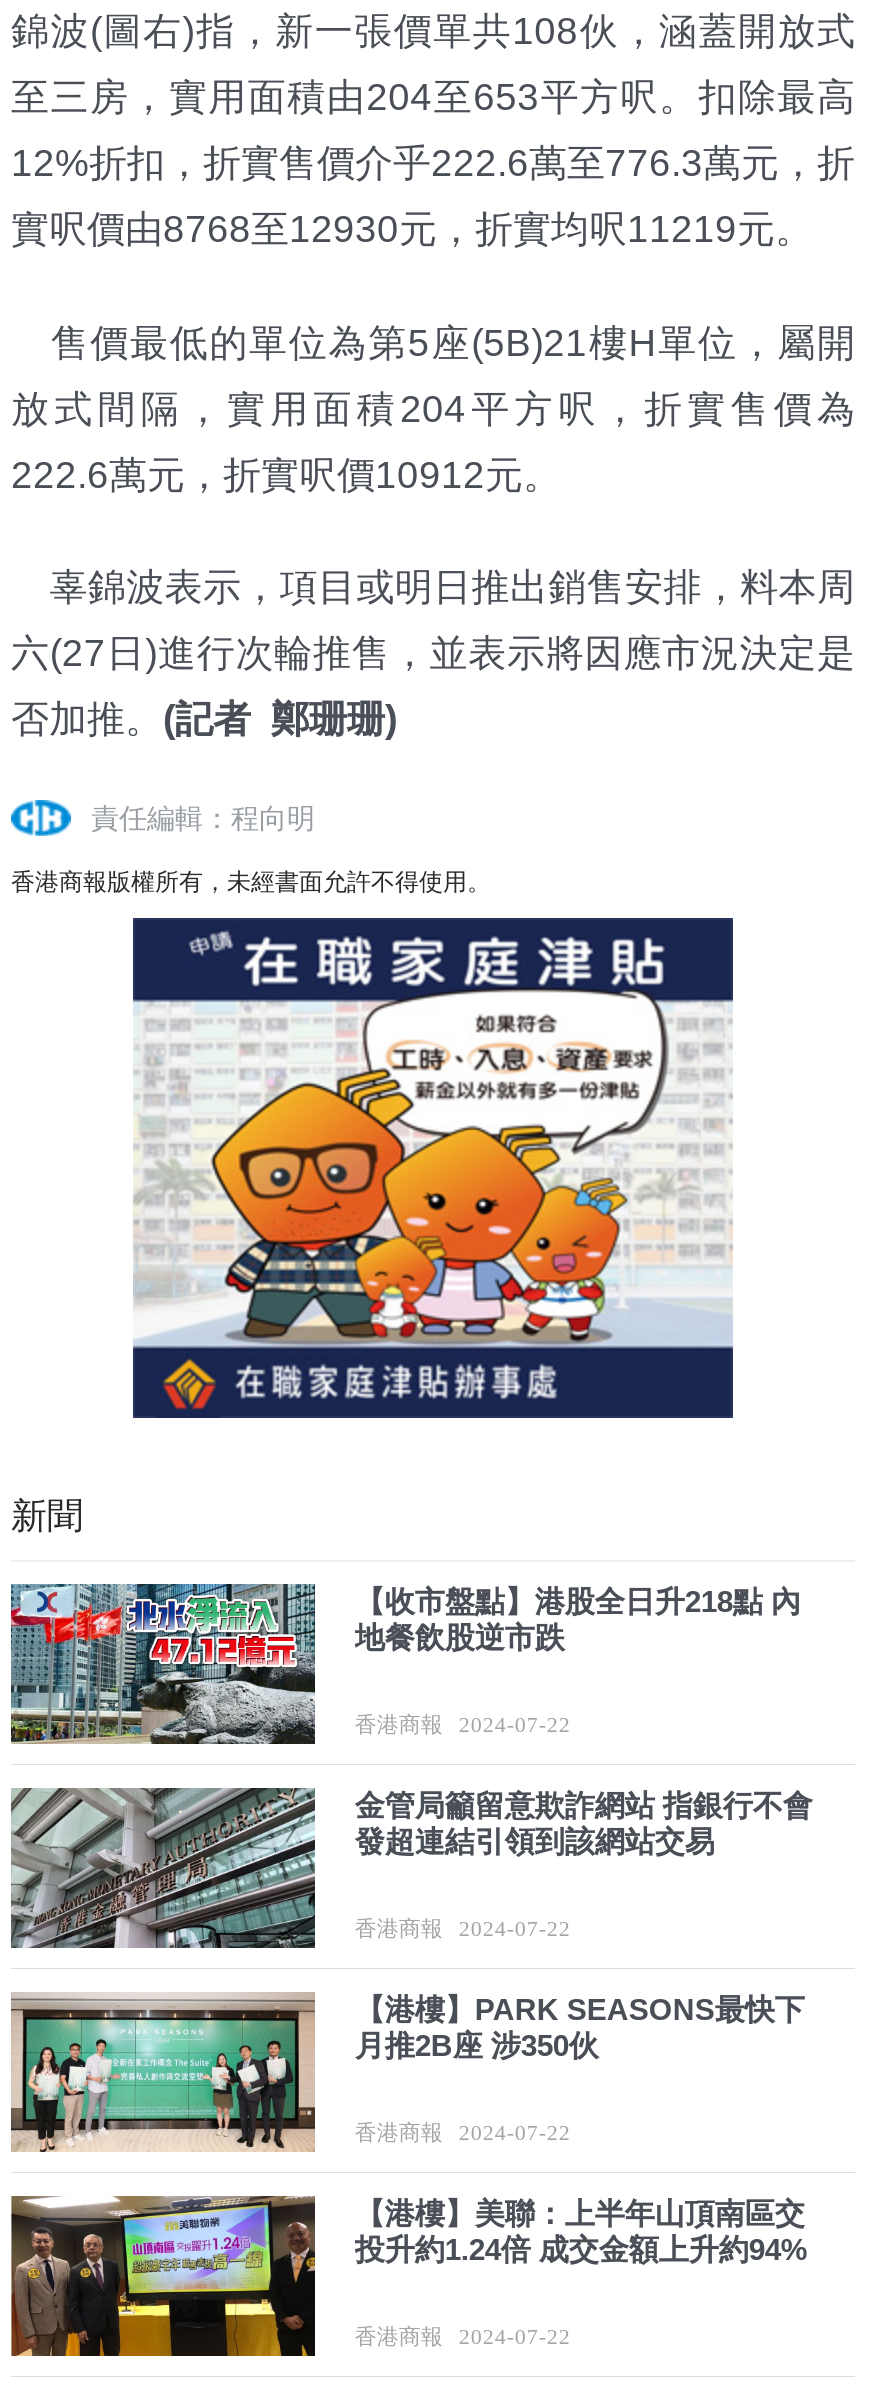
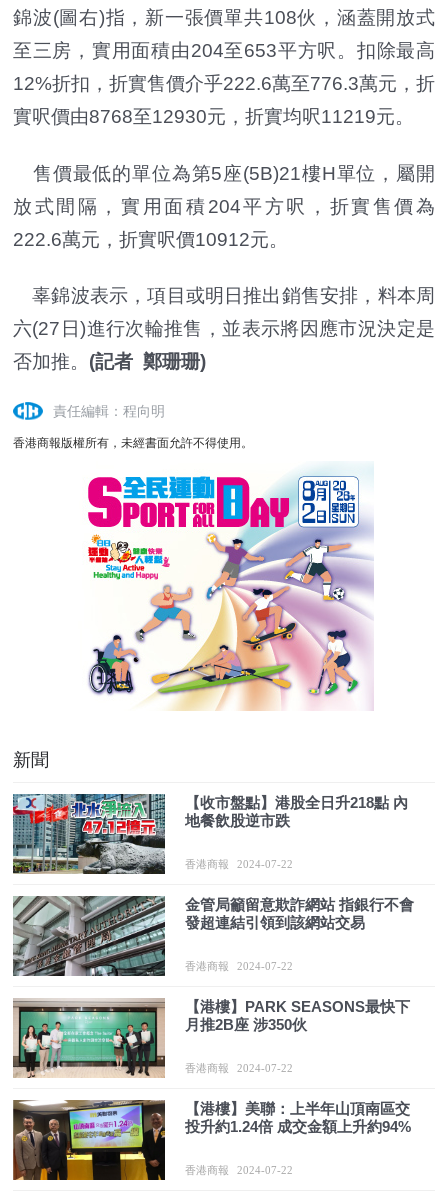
[131,916,735,1420] [image] -> [74,461,374,711] [image]

